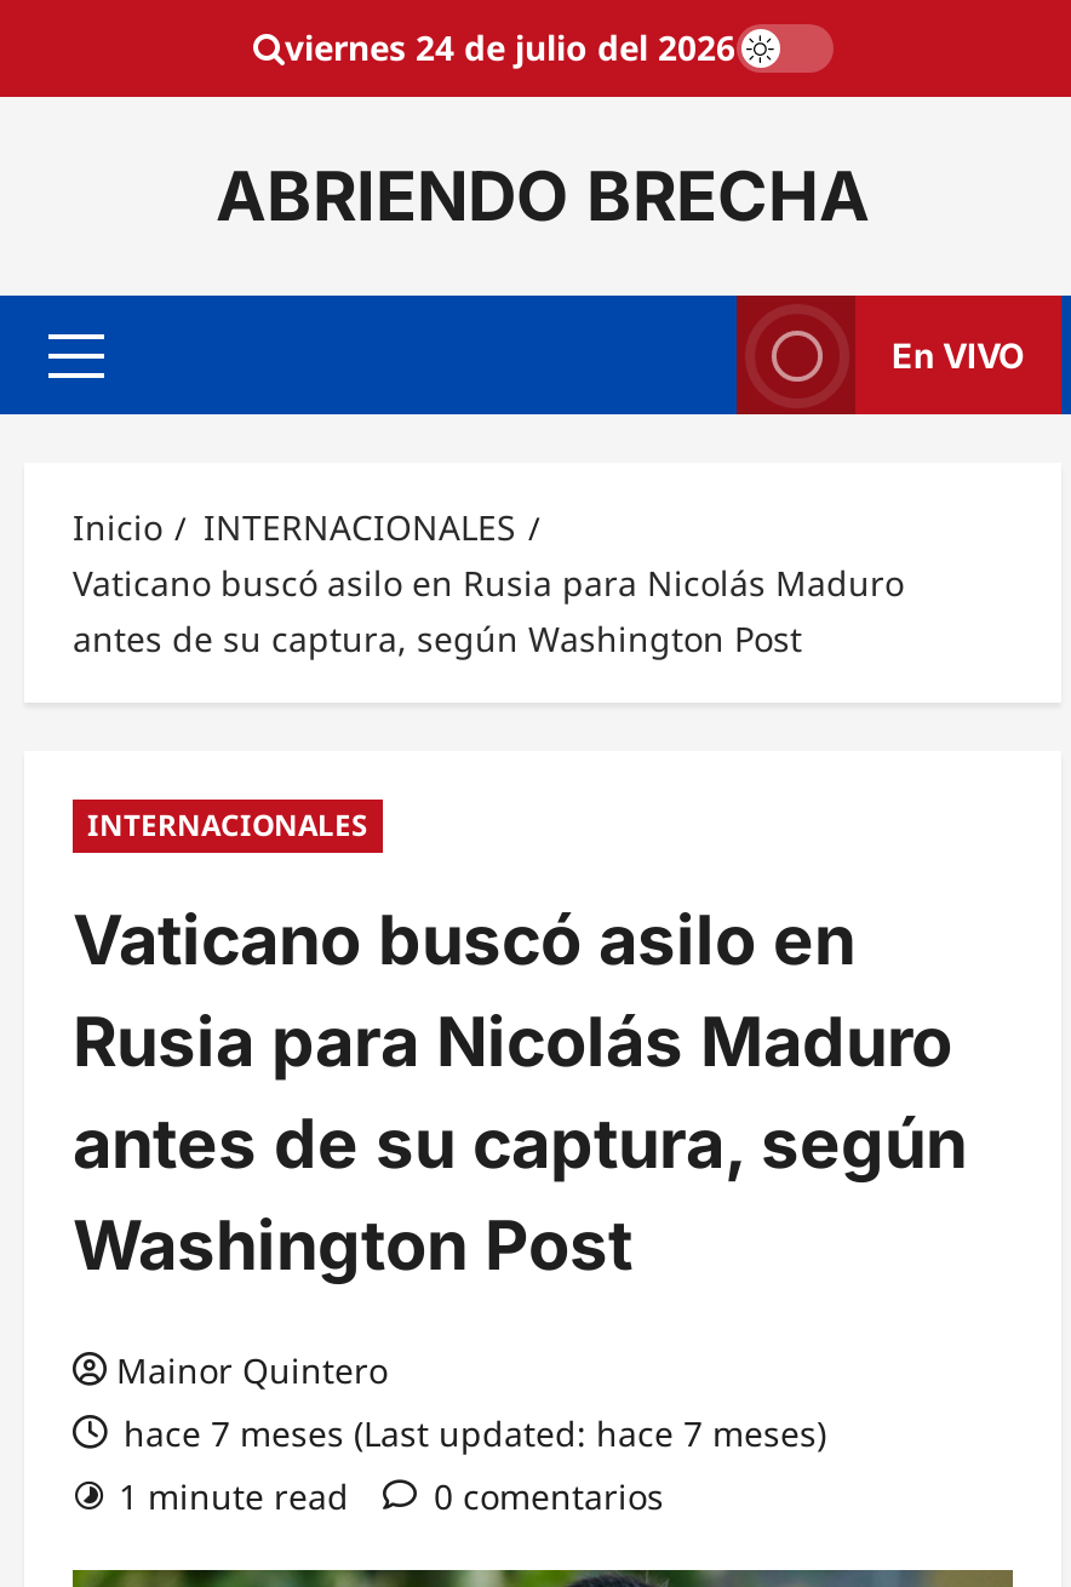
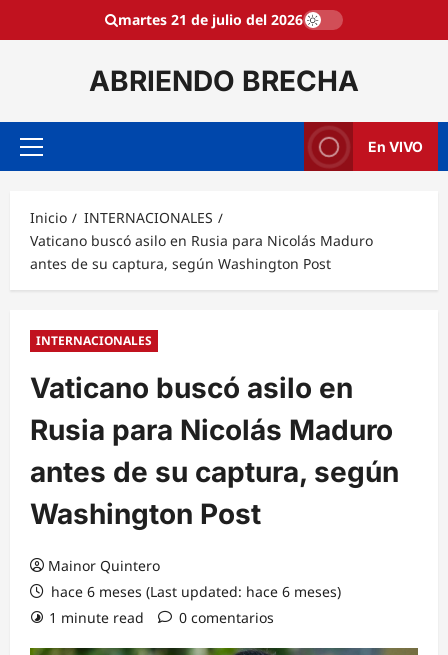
[285,24,735,70] viernes 24 de julio del 2026 -> [118,10,303,29] martes 21 de julio del 2026
[114,1410,826,1456] hace 7 meses (Last updated: hace 7 meses) -> [47,582,341,601] hace 6 meses (Last updated: hace 6 meses)

